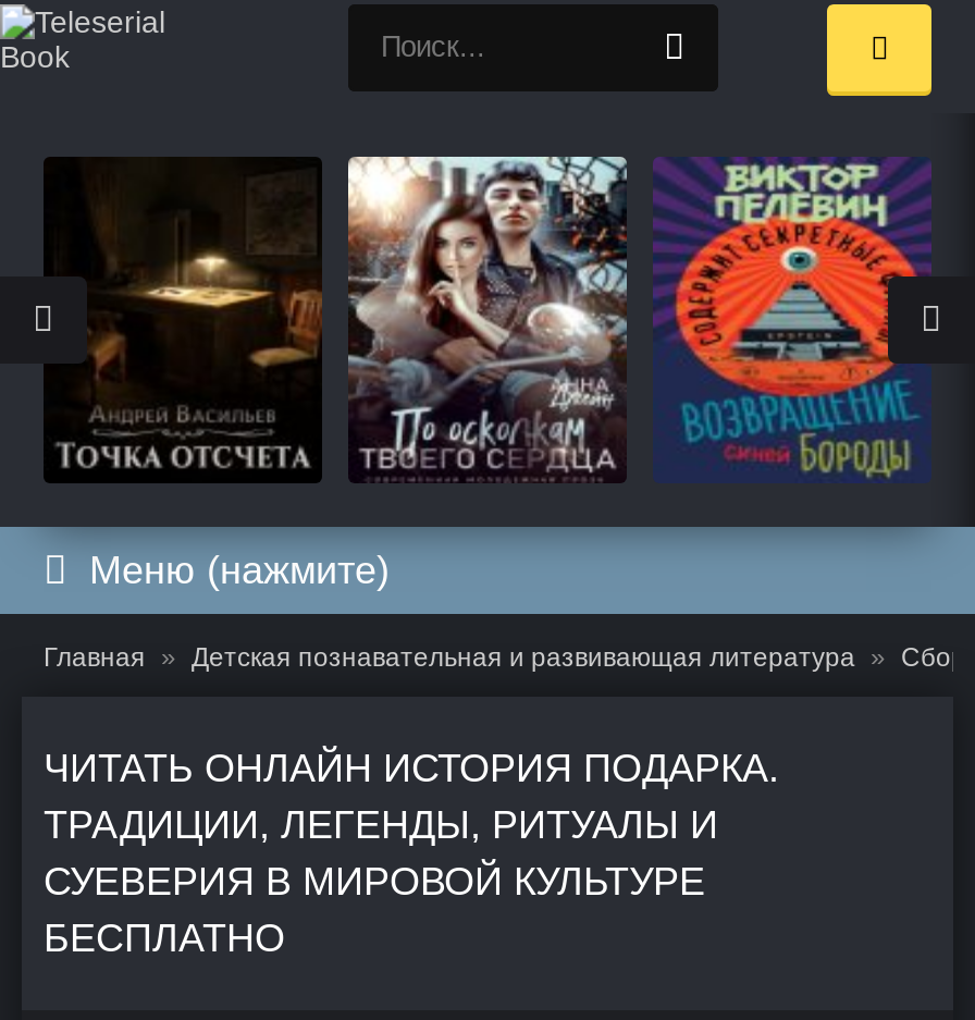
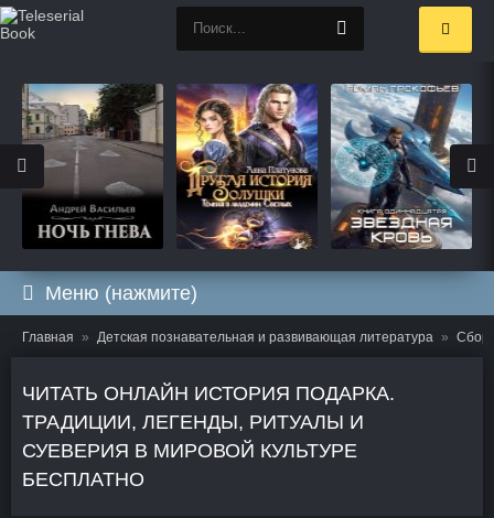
[44,157,322,470] [image] -> [21,83,164,241] [image]
[346,155,629,483] [image] -> [175,84,319,250] [image]
[653,157,931,483] [image] -> [330,83,473,250] [image]

